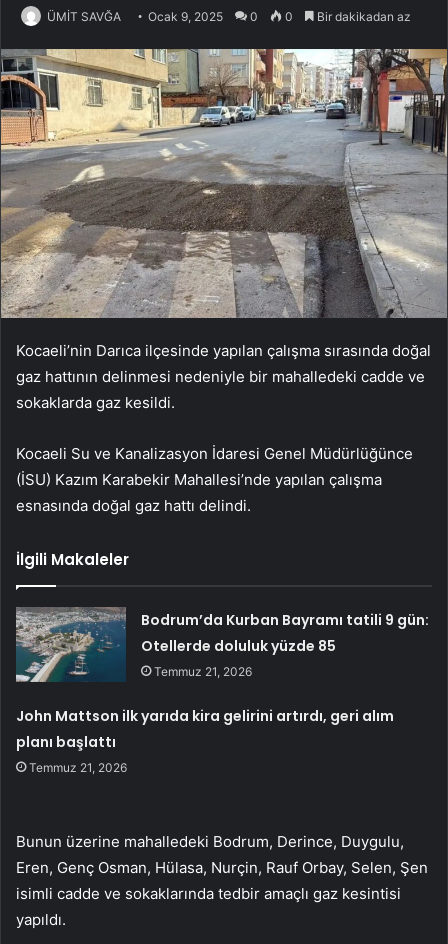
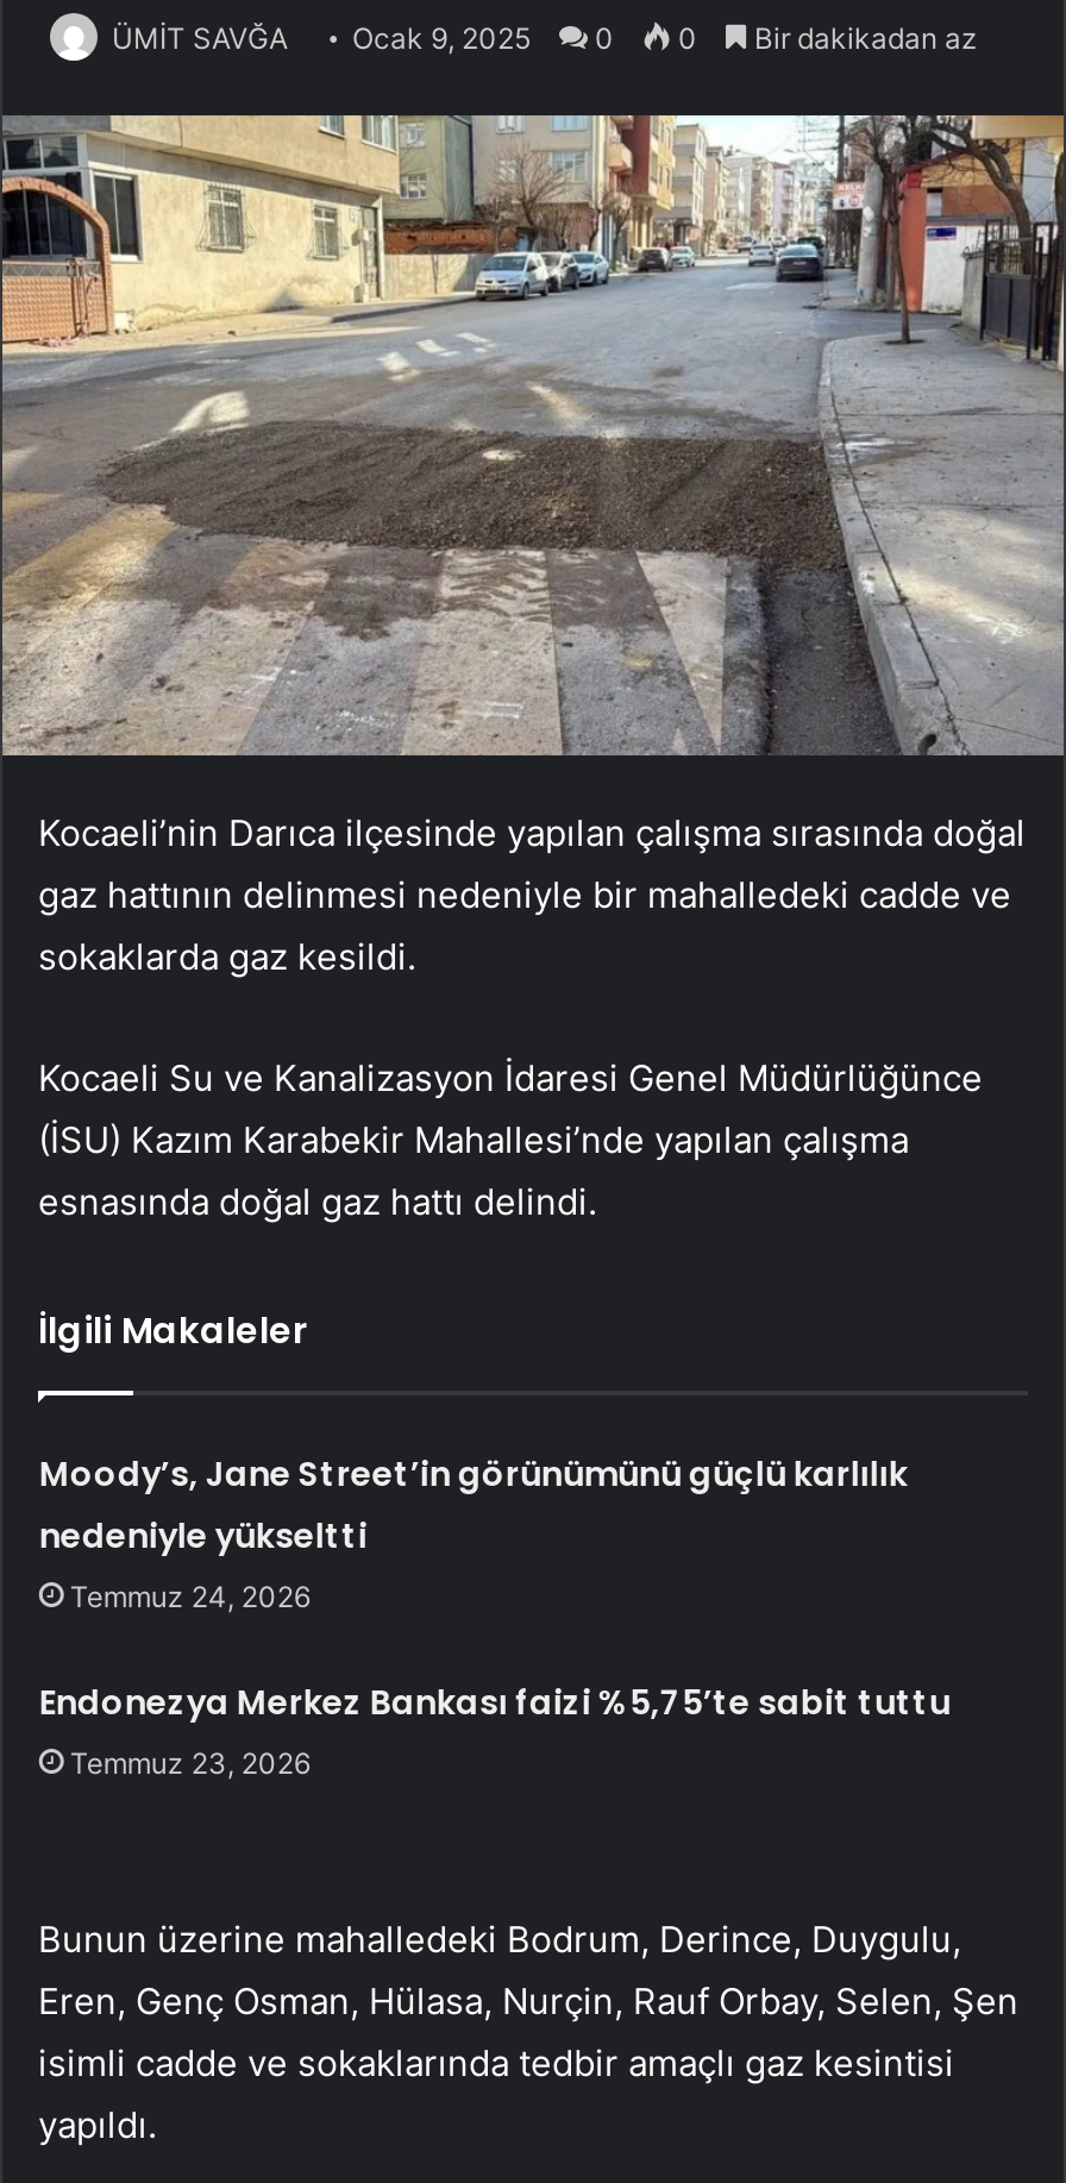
[141,610,429,679] Bodrum’da Kurban Bayramı tatili 9 gün: | Otellerde doluluk yüzde 85 | Temmuz 21, 2026 -> [39,1450,907,1615] Moody’s, Jane Street’in görünümünü güçlü karlılık | nedeniyle yükseltti | Temmuz 24, 2026
[16,706,394,775] John Mattson ilk yarıda kira gelirini artırdı, geri alım | planı başlattı | Temmuz 21, 2026 -> [39,1679,950,1781] Endonezya Merkez Bankası faizi %5,75’te sabit tuttu | Temmuz 23, 2026

